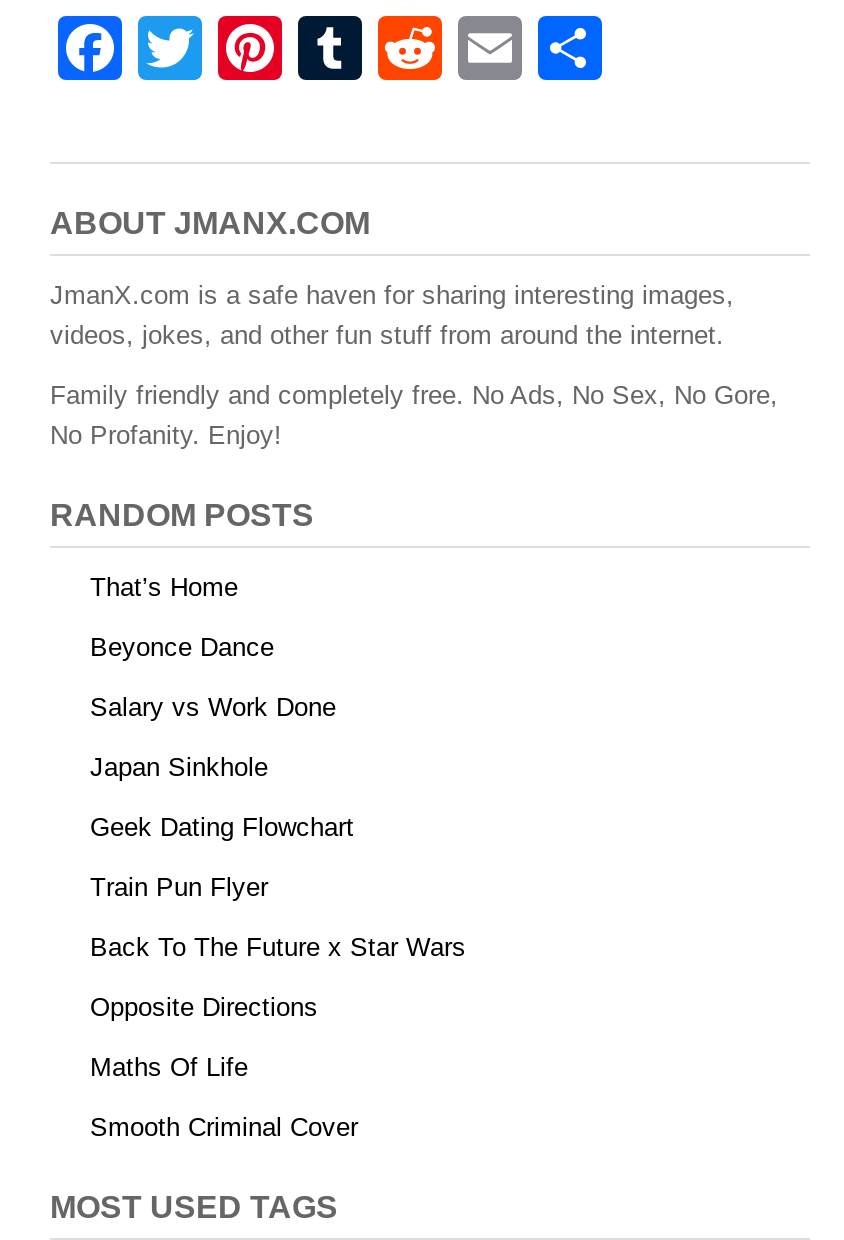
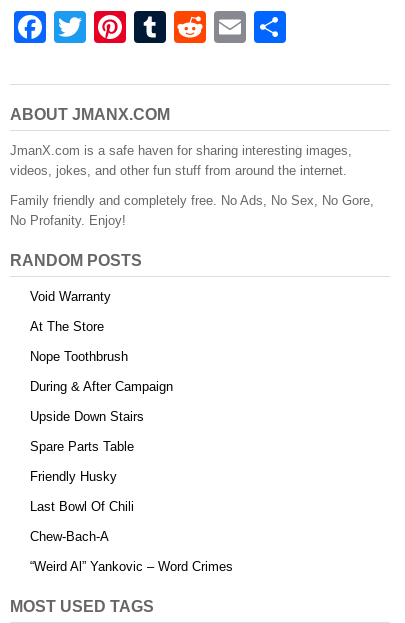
[90,572,238,602] That’s Home -> [30,289,111,304] Void Warranty
[90,632,274,662] Beyonce Dance -> [30,319,104,334] At The Store
[90,692,336,722] Salary vs Work Done -> [30,349,128,364] Nope Toothbrush
[90,752,268,782] Japan Sinkhole -> [30,379,173,394] During & After Campaign
[90,812,354,842] Geek Dating Flowchart -> [30,409,144,424] Upside Down Stairs
[90,872,268,902] Train Pun Flyer -> [30,439,134,454] Spare Parts Table
[90,932,466,962] Back To The Future x Star Wars -> [30,469,117,484] Friendly Husky
[90,992,318,1022] Opposite Directions -> [30,499,134,514] Last Bowl Of Chili
[90,1052,248,1082] Maths Of Life -> [30,529,109,544] Chew-Bach-A
[90,1112,358,1142] Smooth Criminal Cover -> [30,559,233,574] “Weird Al” Yankovic – Word Crimes

